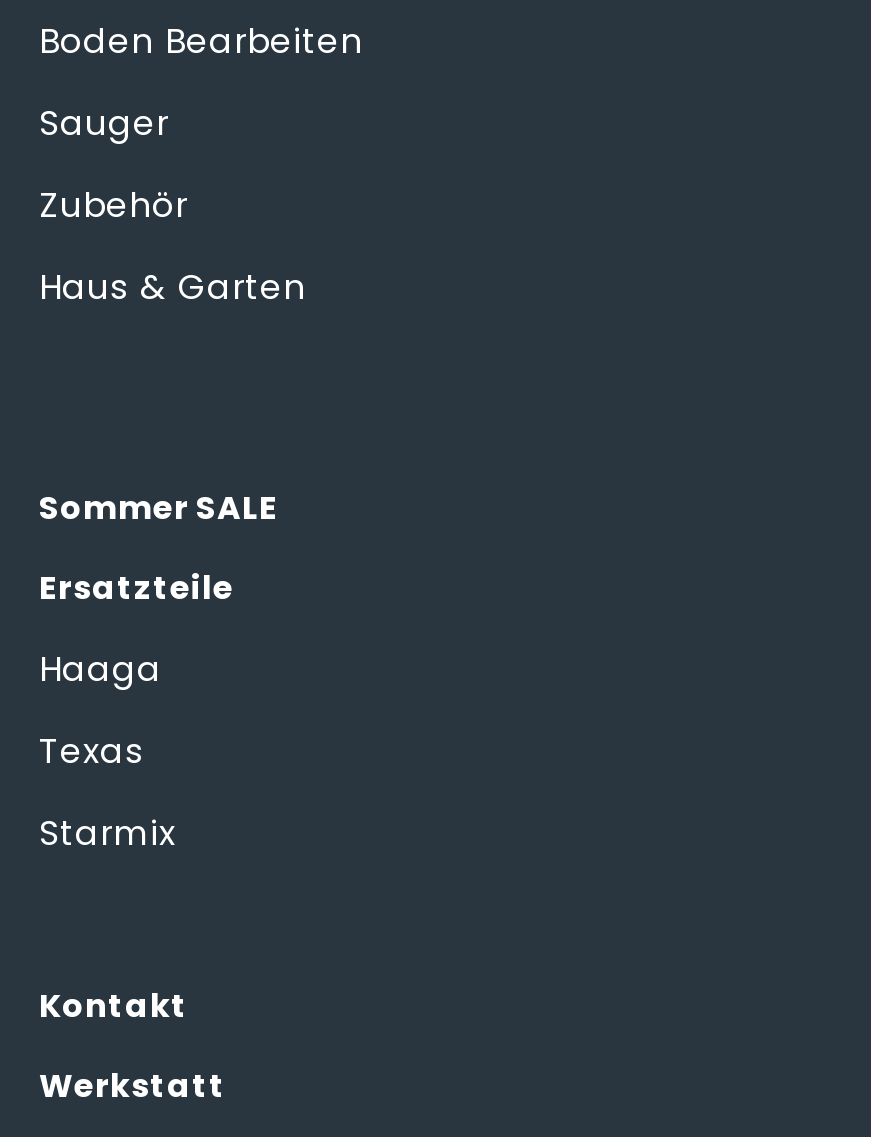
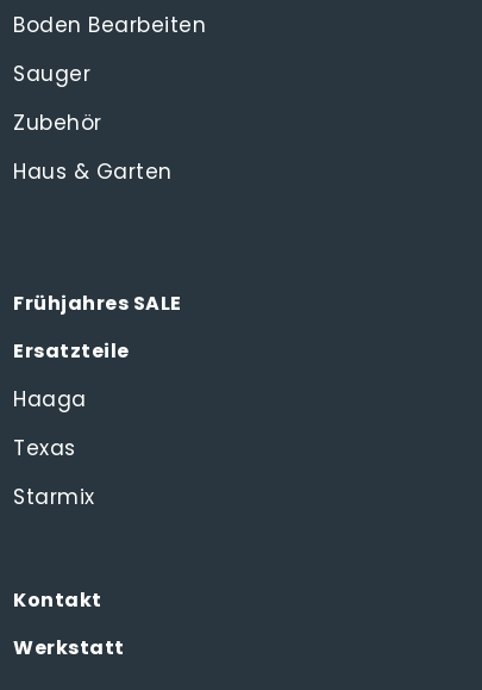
[39,485,278,531] Sommer SALE -> [13,290,181,317] Frühjahres SALE

